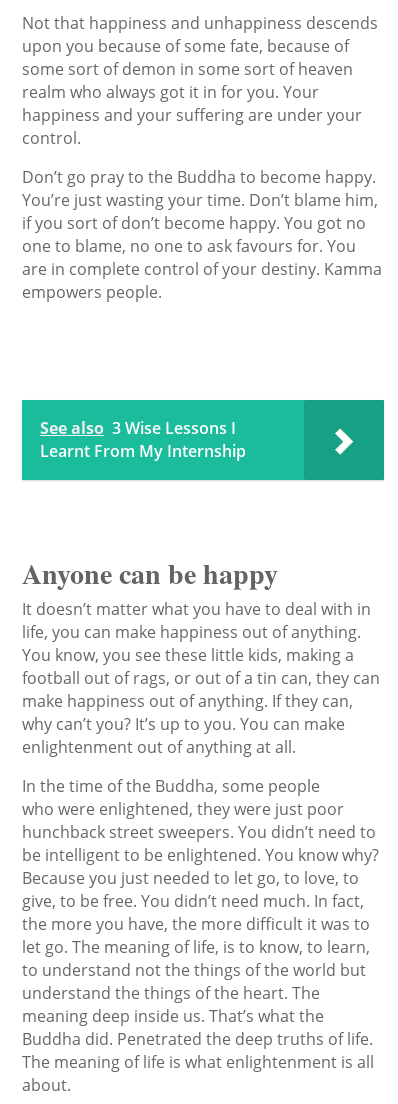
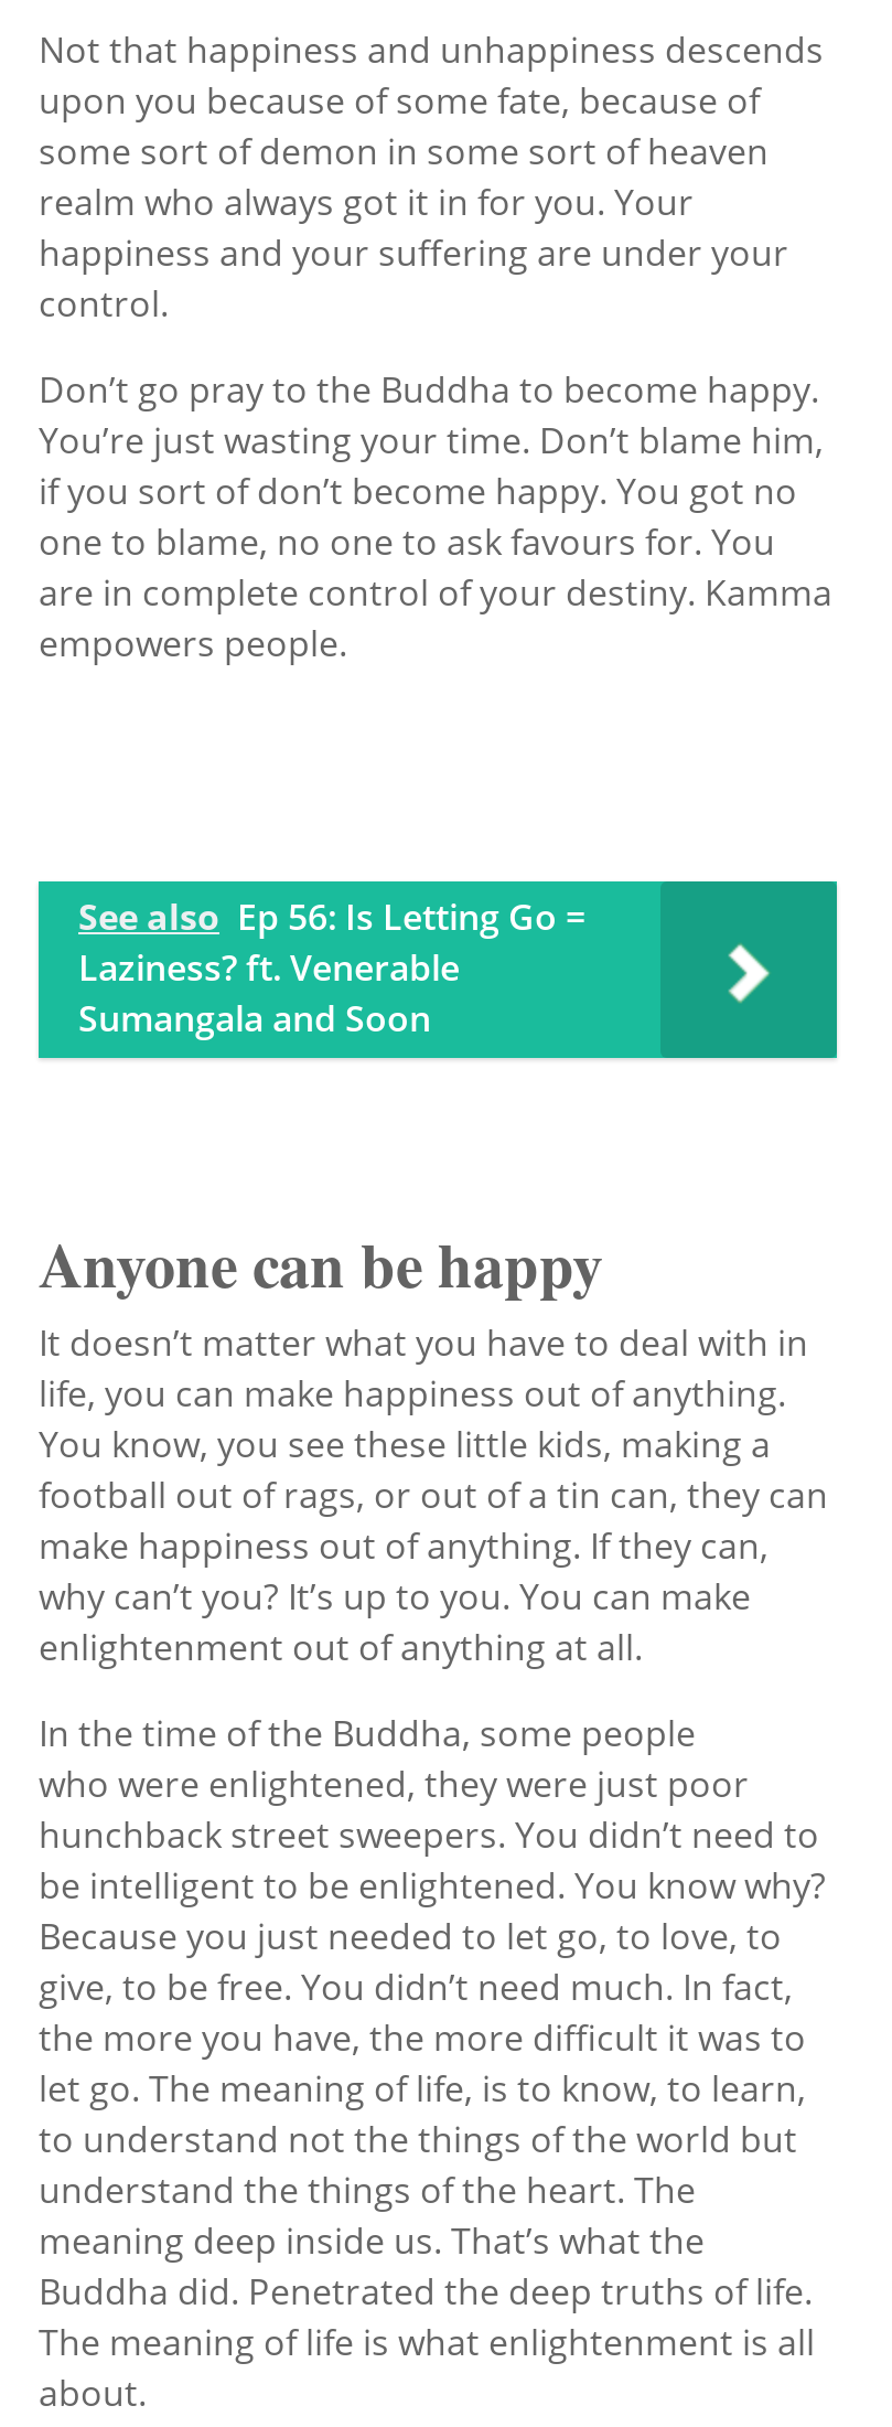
[40,416,246,461] See also 3 Wise Lessons I | Learnt From My Internship -> [78,891,585,1041] See also Ep 56: Is Letting Go = | Laziness? ft. Venerable | Sumangala and Soon

